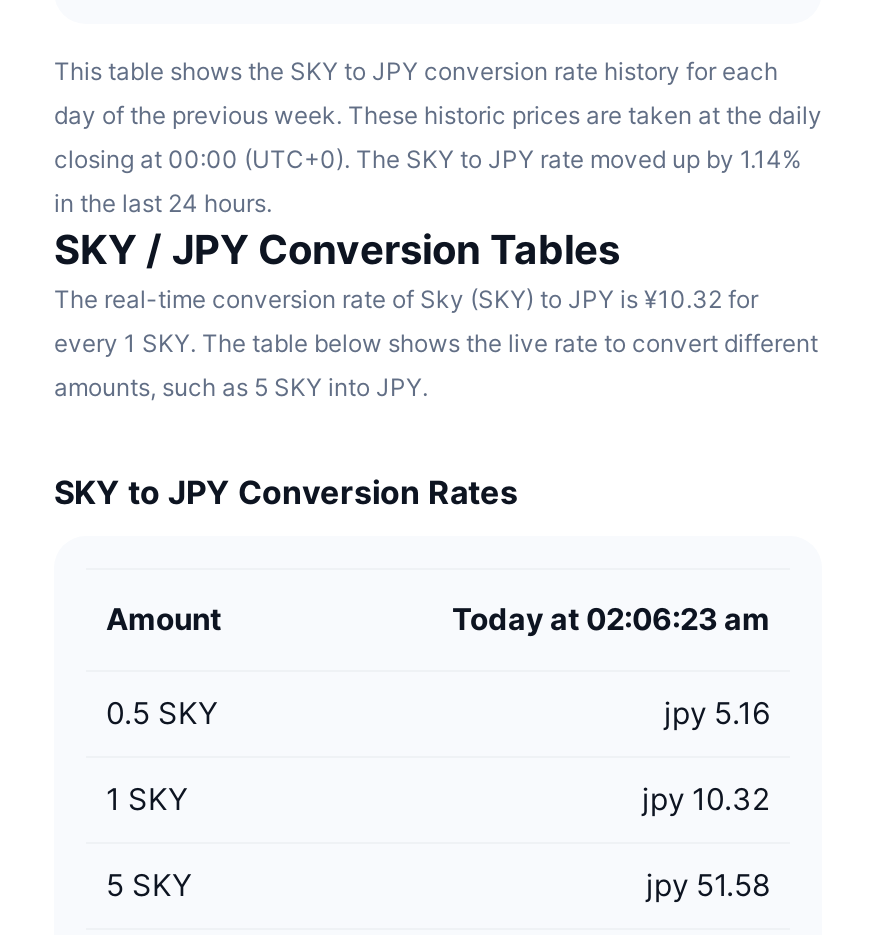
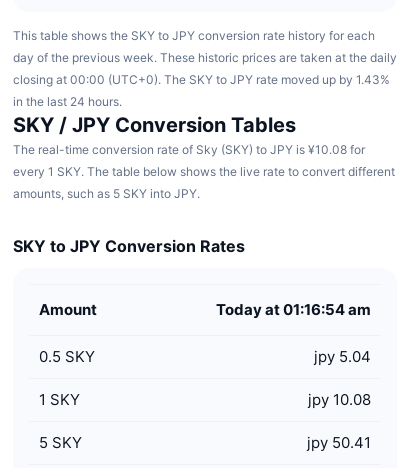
[54,144,802,174] closing at 00:00 (UTC+0). The SKY to JPY rate moved up by 1.14% -> [13,72,390,87] closing at 00:00 (UTC+0). The SKY to JPY rate moved up by 1.43%
[54,284,758,314] The real-time conversion rate of Sky (SKY) to JPY is ¥10.32 for -> [13,142,365,157] The real-time conversion rate of Sky (SKY) to JPY is ¥10.08 for
[452,600,770,638] Today at 02:06:23 am -> [216,300,371,319] Today at 01:16:54 am
[664,694,770,732] jpy 5.16 -> [314,347,371,366] jpy 5.04
[642,780,770,818] jpy 10.32 -> [308,390,371,409] jpy 10.08
[646,866,770,904] jpy 51.58 -> [307,433,371,452] jpy 50.41

